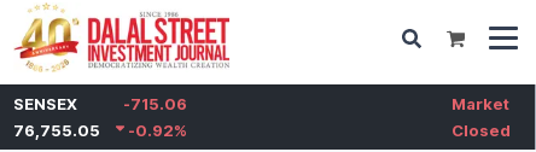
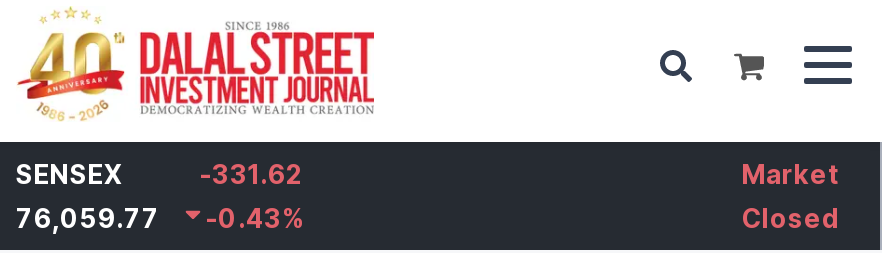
[123,94,187,113] -715.06 -> [200,159,304,191] -331.62
[13,121,100,140] 76,755.05 -> [16,203,160,235] 76,059.77
[128,121,187,140] -0.92% -> [206,203,304,235] -0.43%

